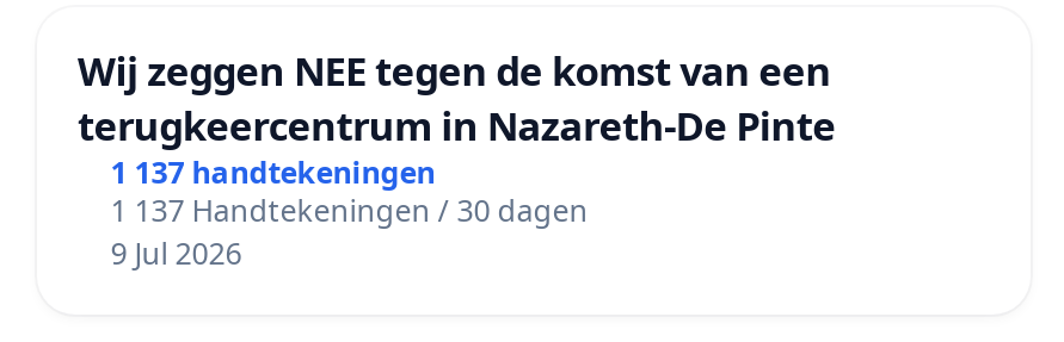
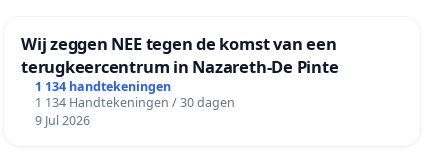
[111,154,435,194] 1 137 handtekeningen -> [35,78,171,95] 1 134 handtekeningen
[111,192,588,232] 1 137 Handtekeningen / 30 dagen -> [35,94,235,111] 1 134 Handtekeningen / 30 dagen

